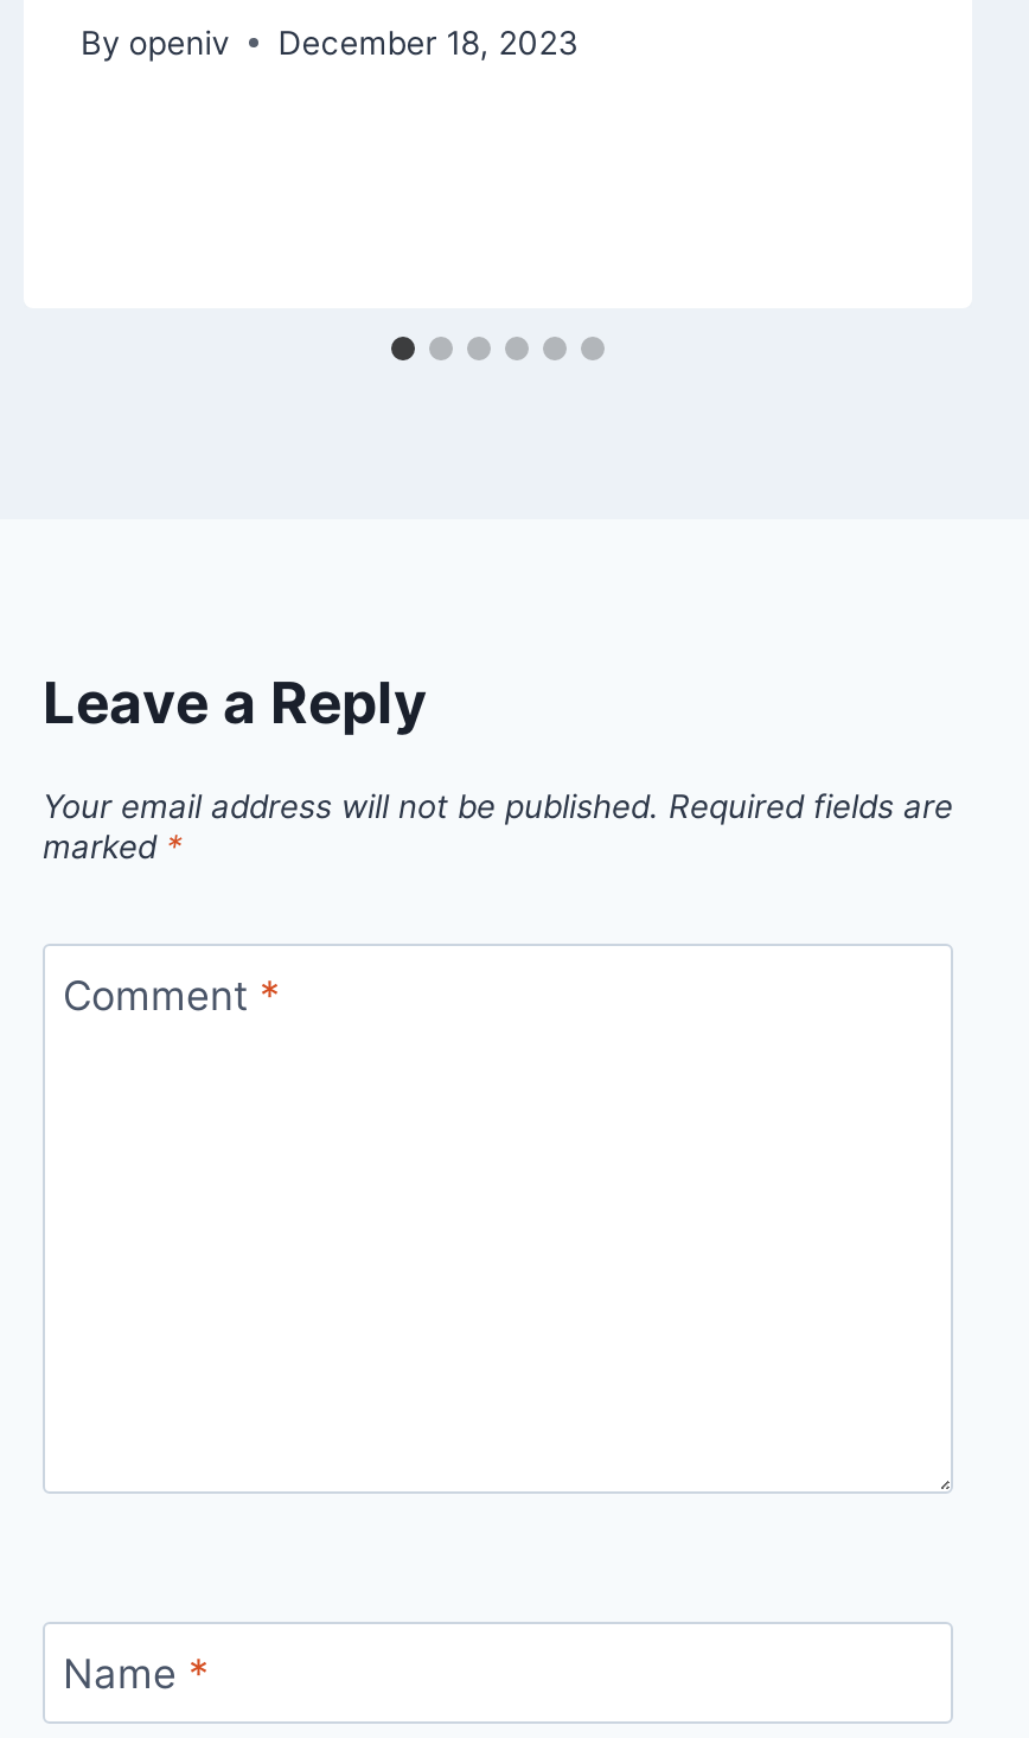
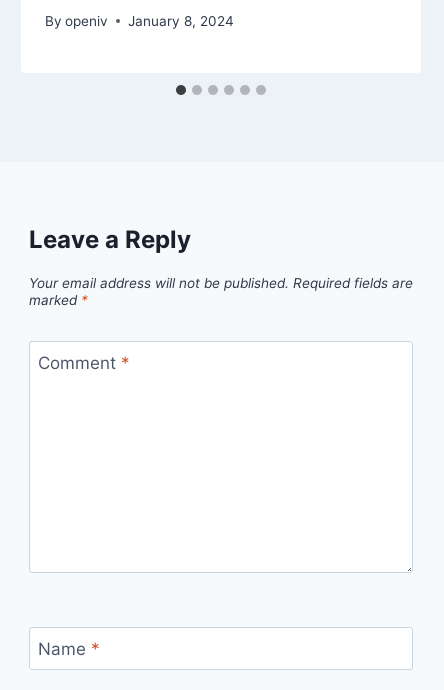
[81,23,579,61] By openiv December 18, 2023 -> [45,13,234,29] By openiv January 8, 2024

